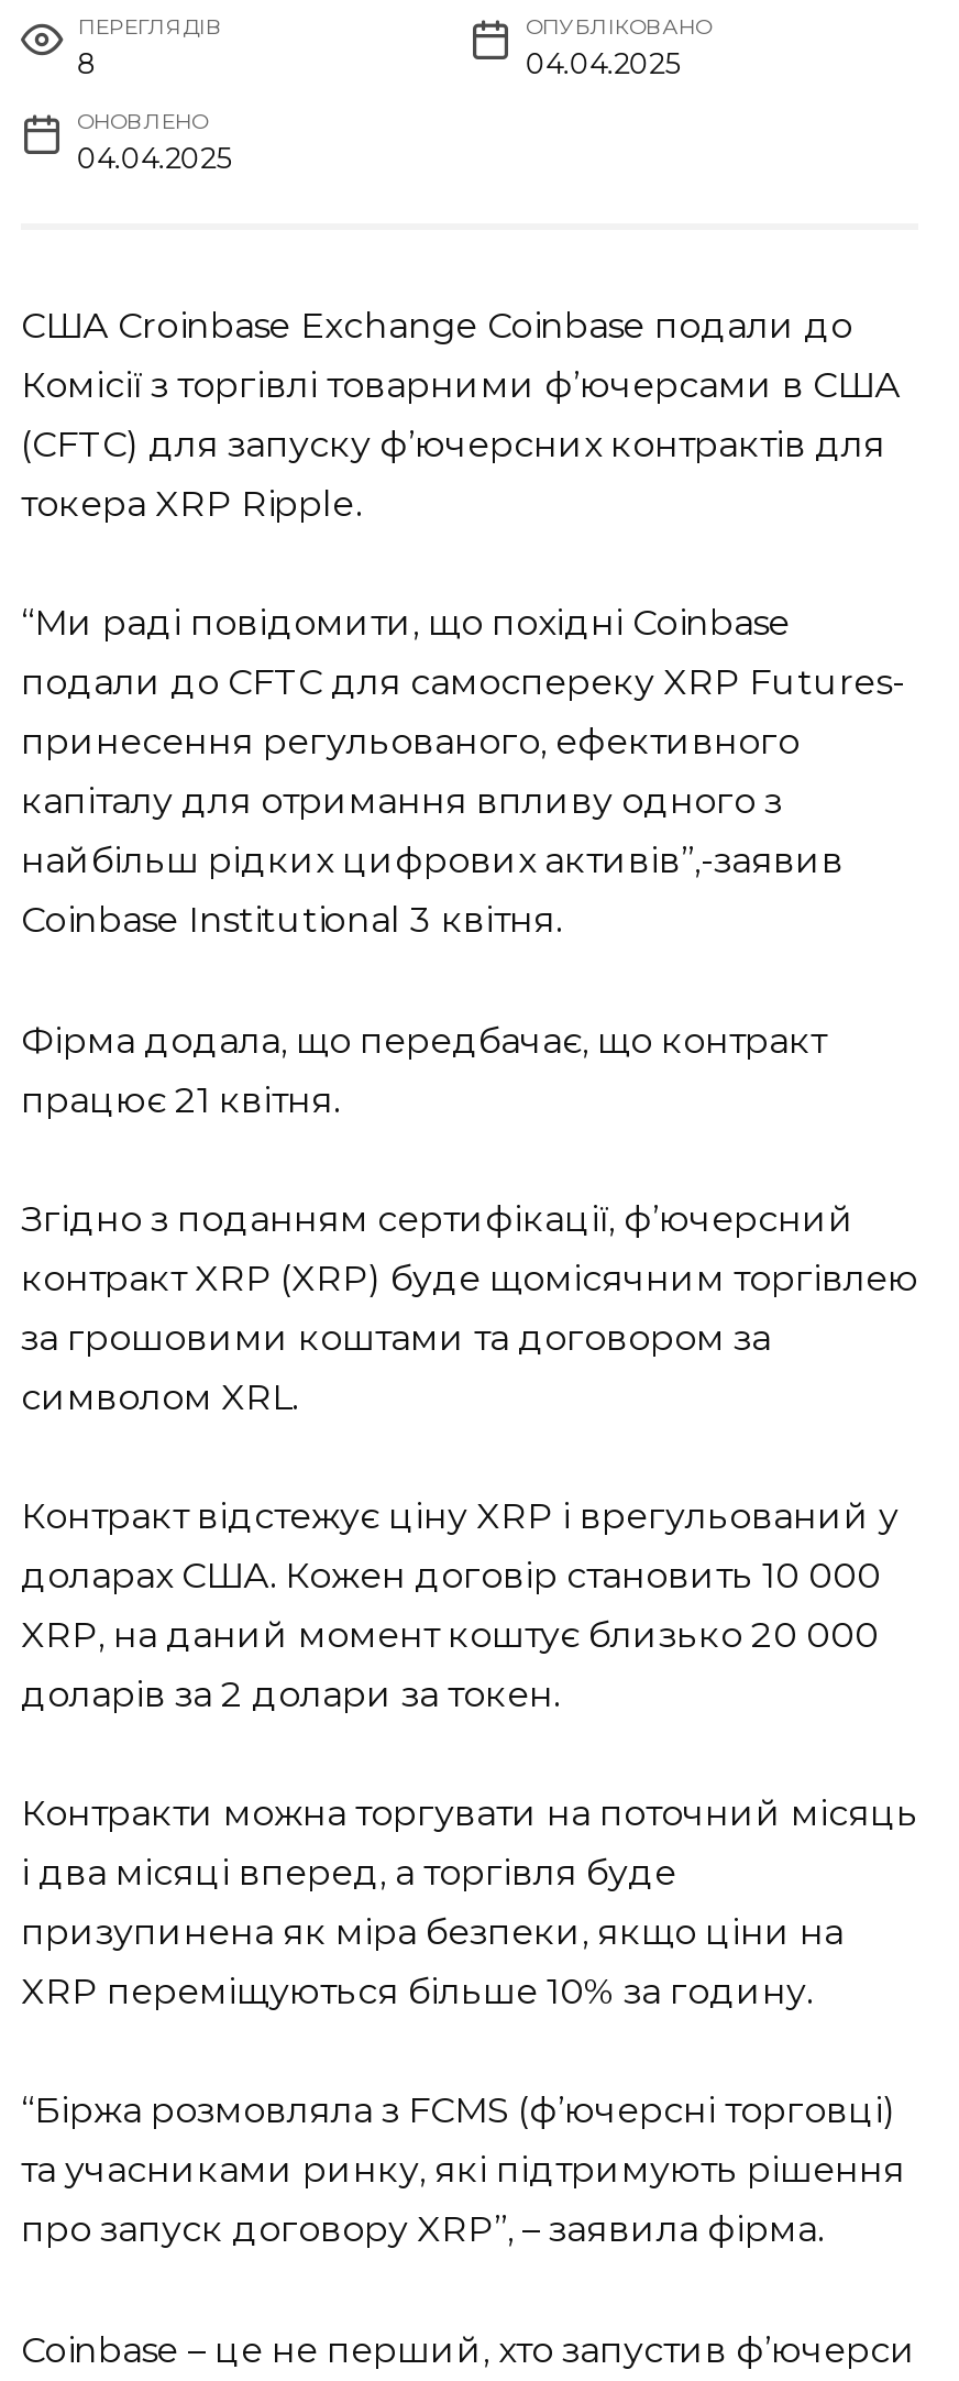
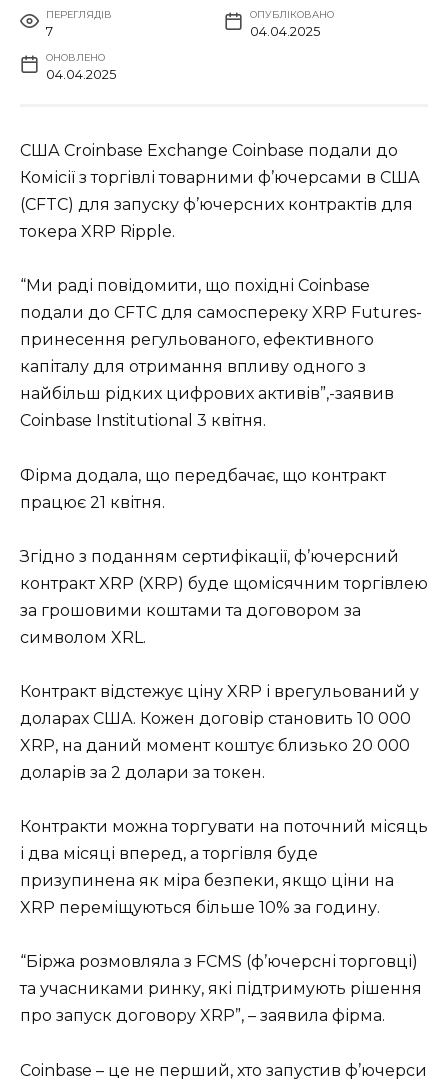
[77,48,97,81] 8 -> [46,24,53,39] 7

